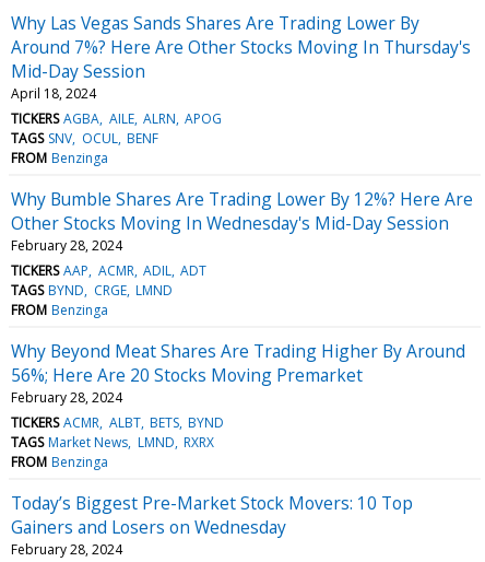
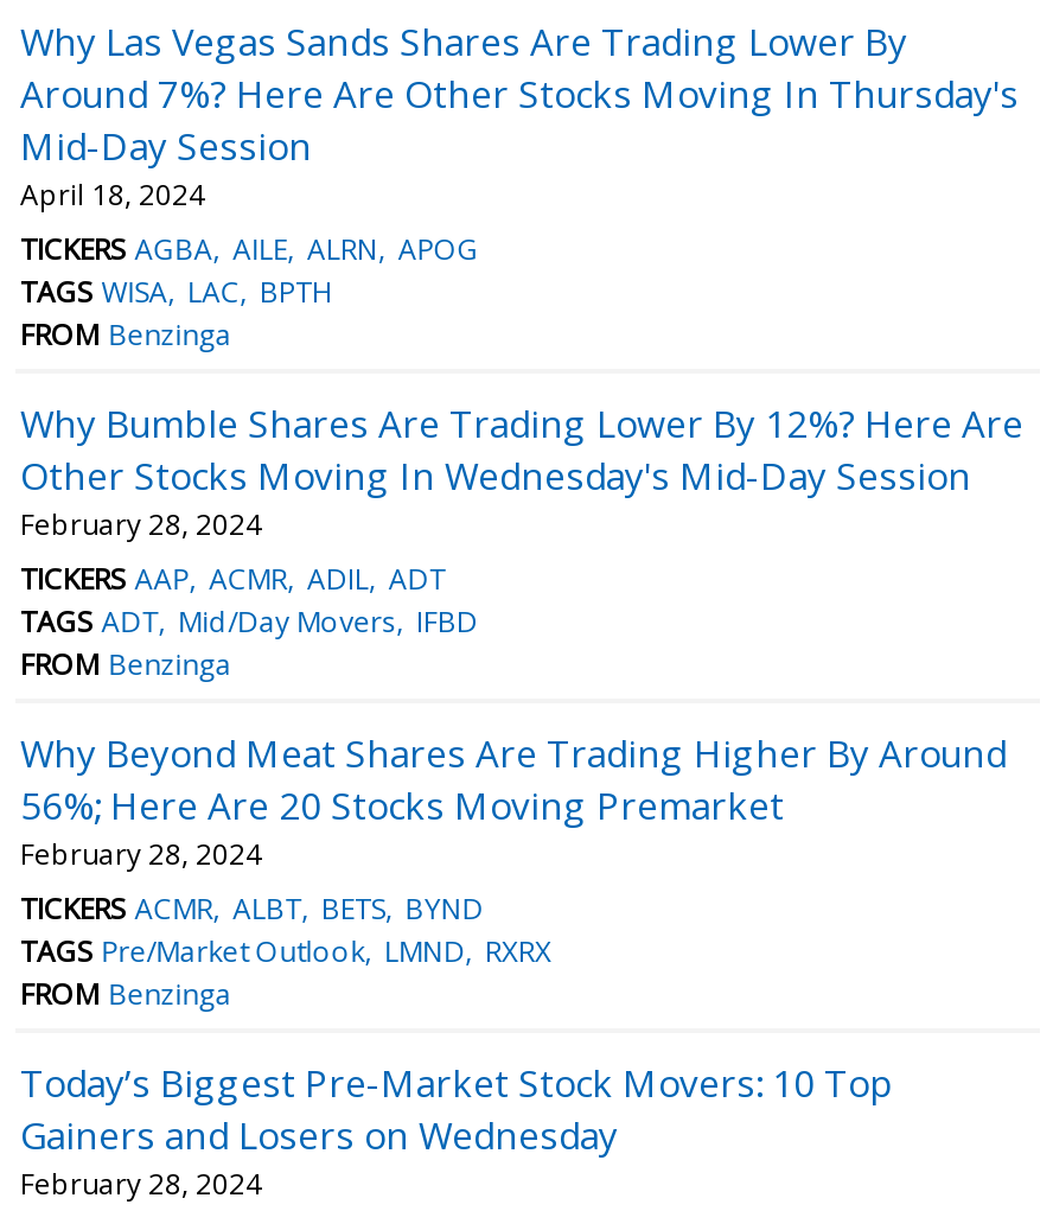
[11,129,158,147] TAGS SNV OCUL BENF -> [20,271,333,312] TAGS WISA LAC BPTH
[11,281,172,299] TAGS BYND CRGE LMND -> [20,601,478,641] TAGS ADT Mid/Day Movers IFBD
[11,433,214,451] TAGS Market News LMND RXRX -> [20,931,551,971] TAGS Pre/Market Outlook LMND RXRX

